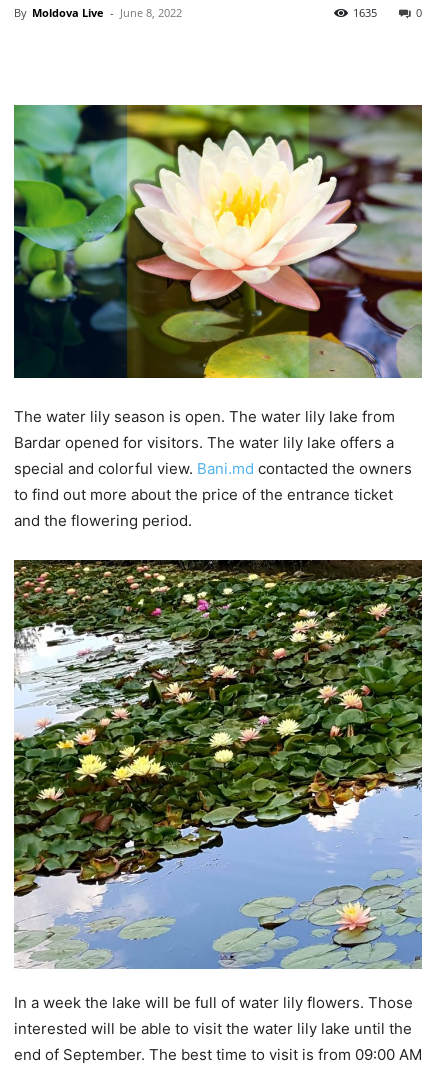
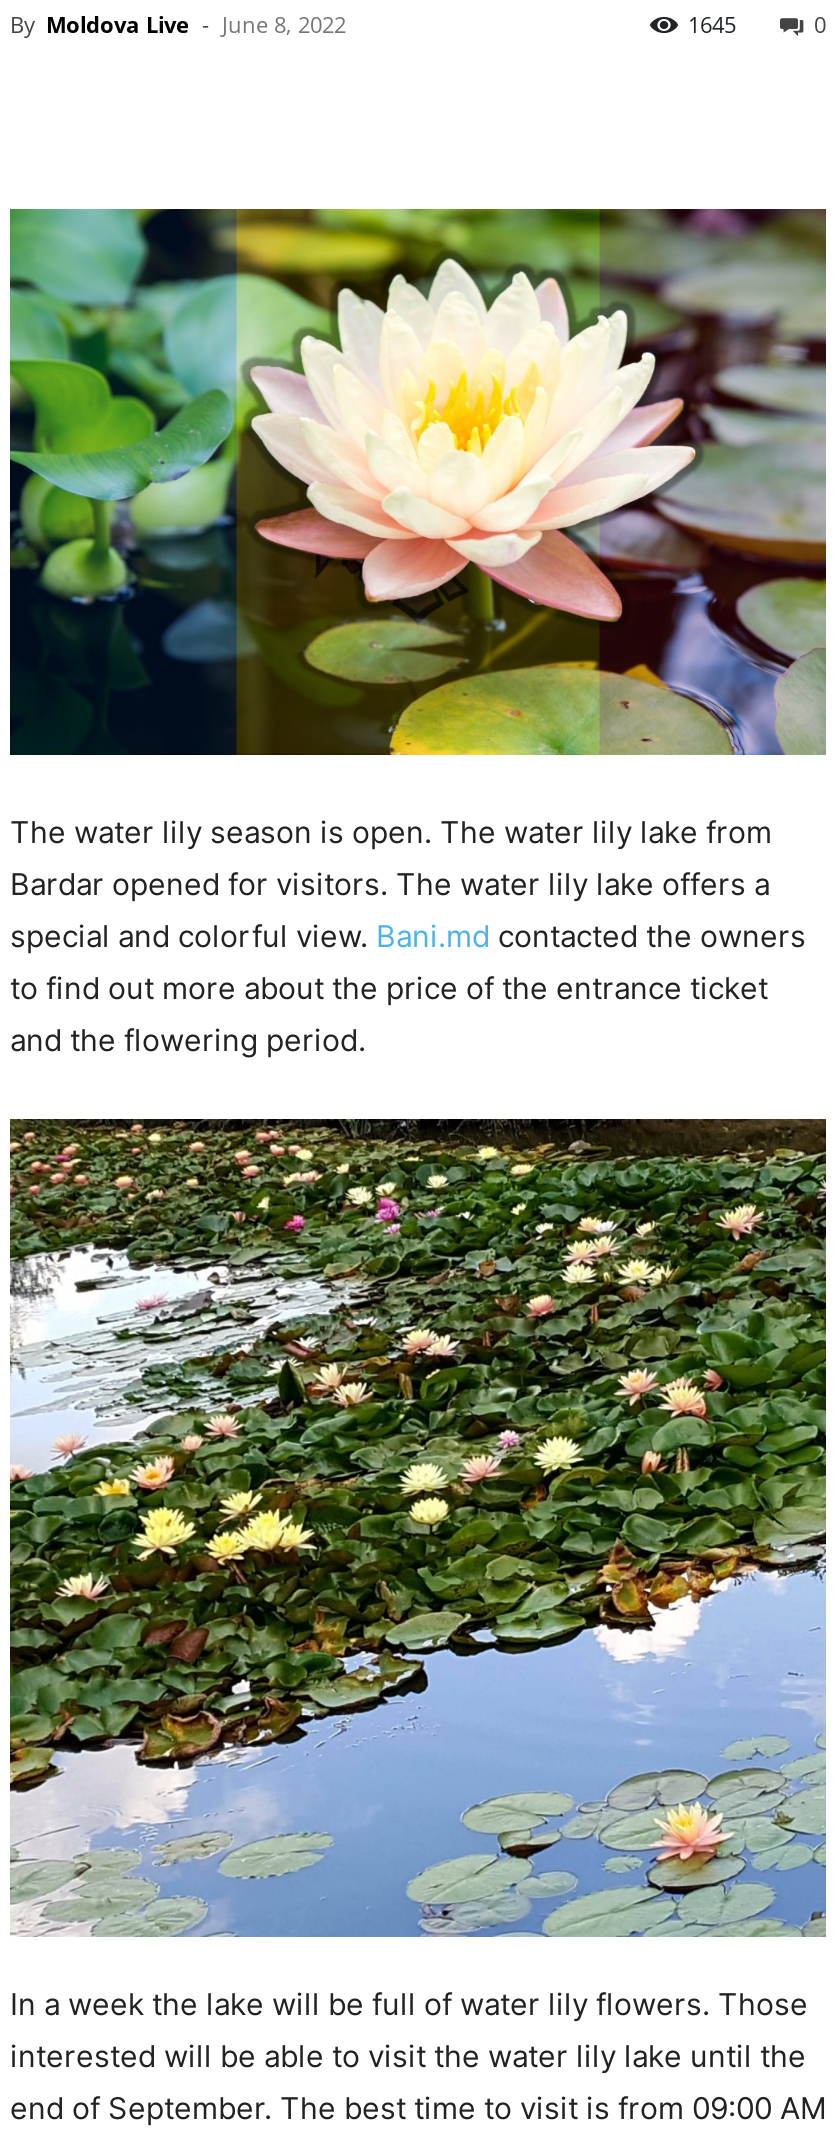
[353,5,377,20] 1635 -> [688,9,736,39] 1645

